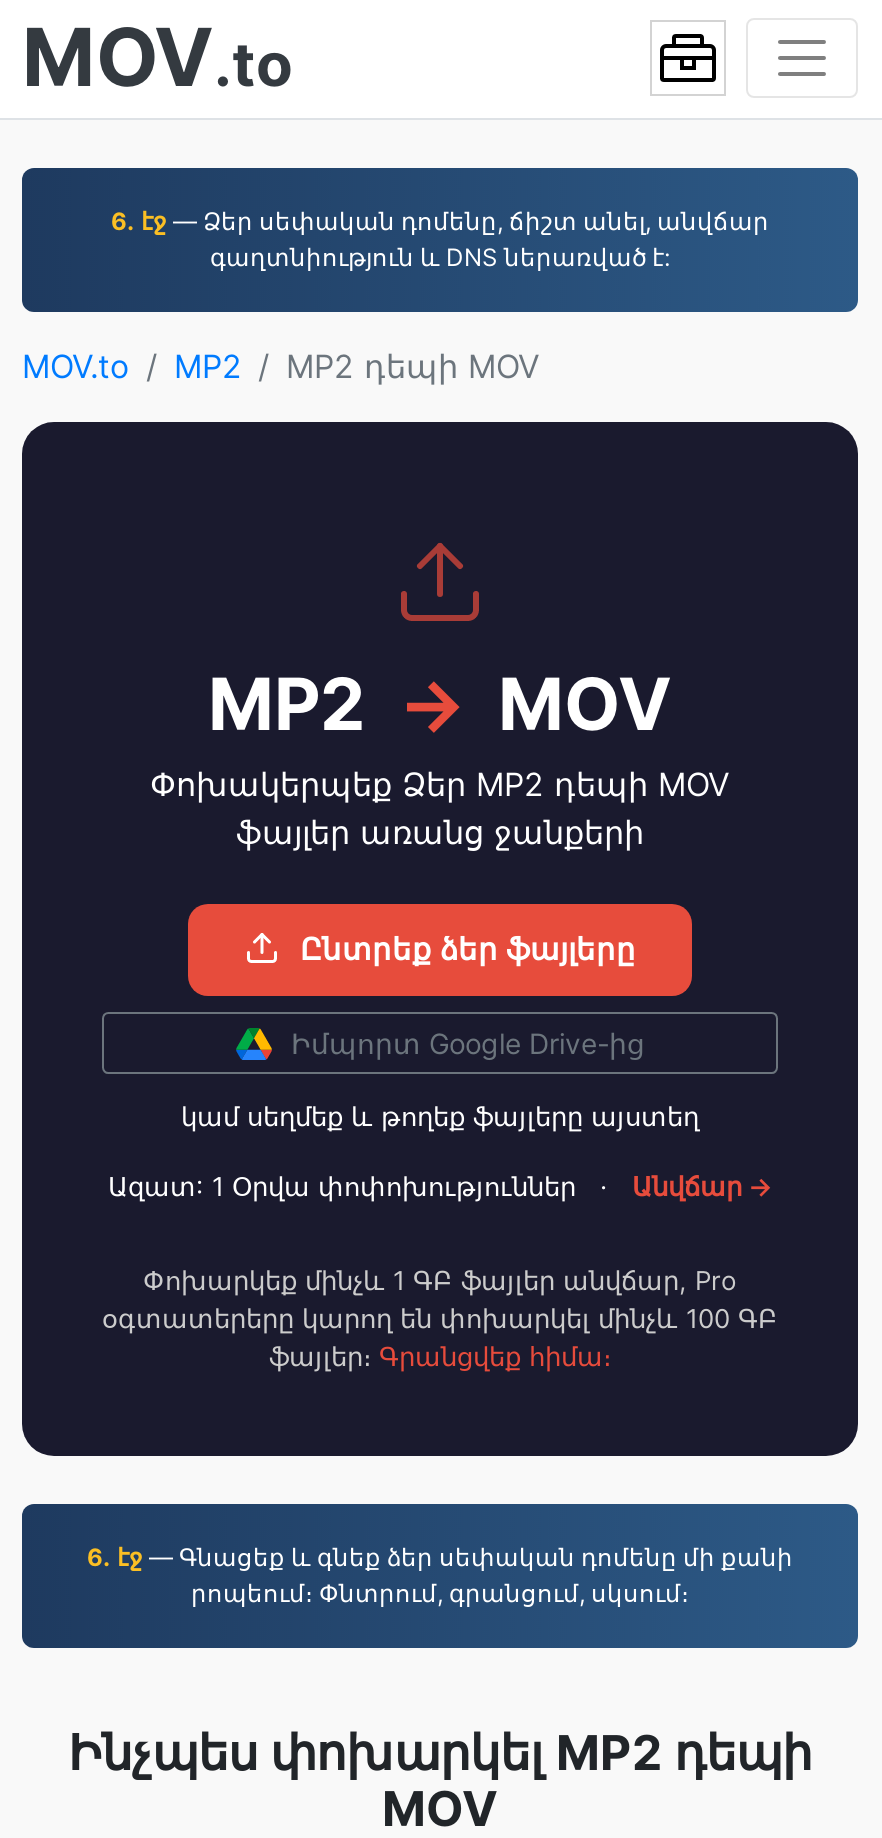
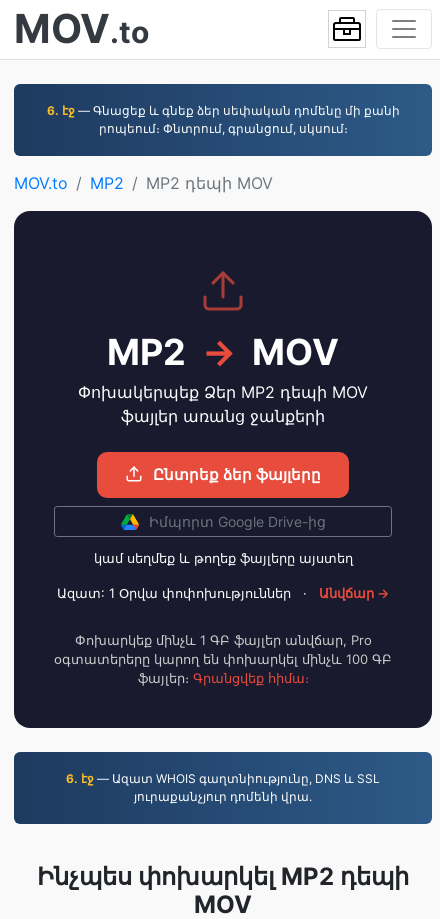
[111,206,769,272] 6. էջ — Ձեր սեփական դոմենը, ճիշտ անել, անվճար | գաղտնիություն և DNS ներառված է: -> none
none -> [66,771,380,804] 6. էջ — Ազատ WHOIS գաղտնիությունը, DNS և SSL | յուրաքանչյուր դոմենի վրա.
moved [87,1542,793,1608] -> [46,103,399,136]: 6. էջ — Գնացեք և գնեք ձեր սեփական դոմենը մի քանի | րոպեում։ Փնտրում, գրանցում, սկսում։

